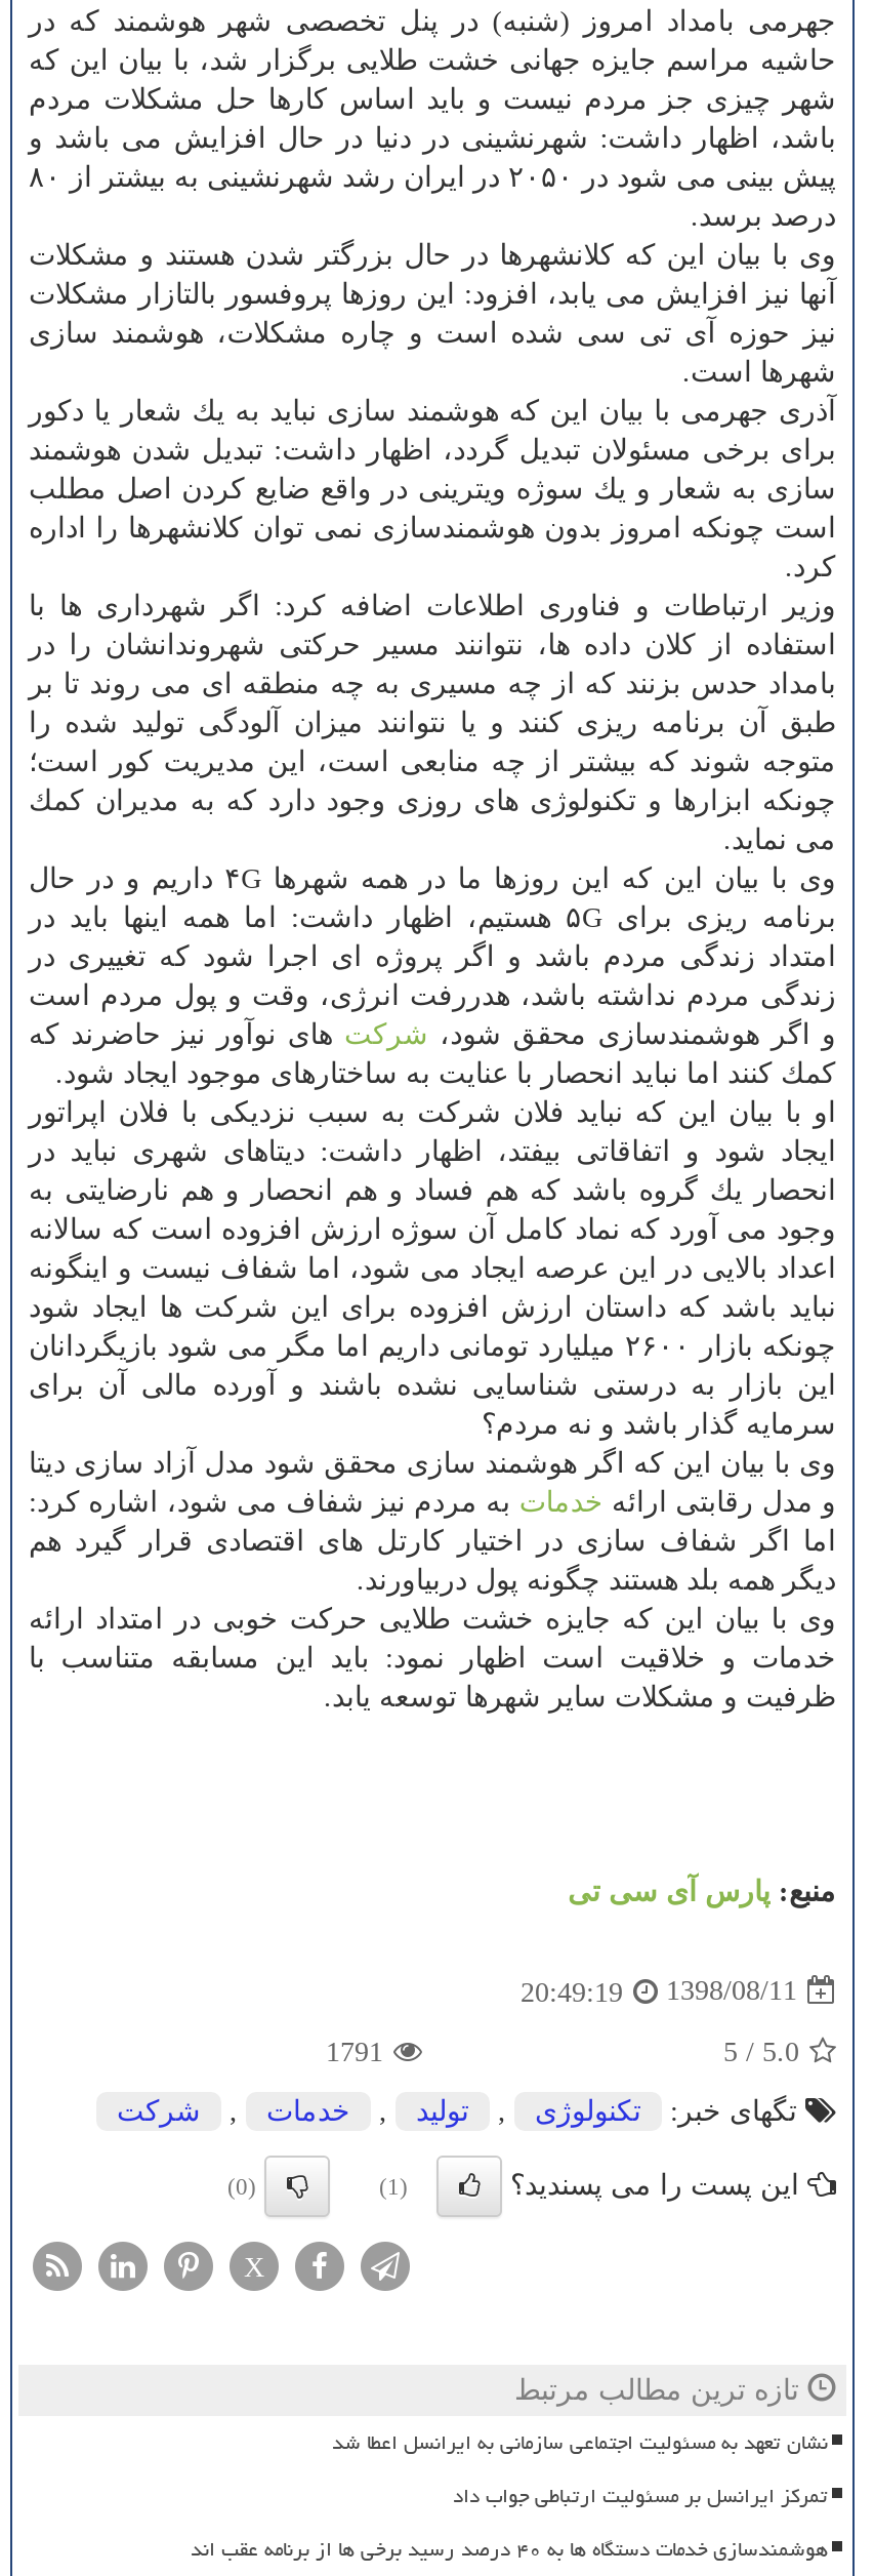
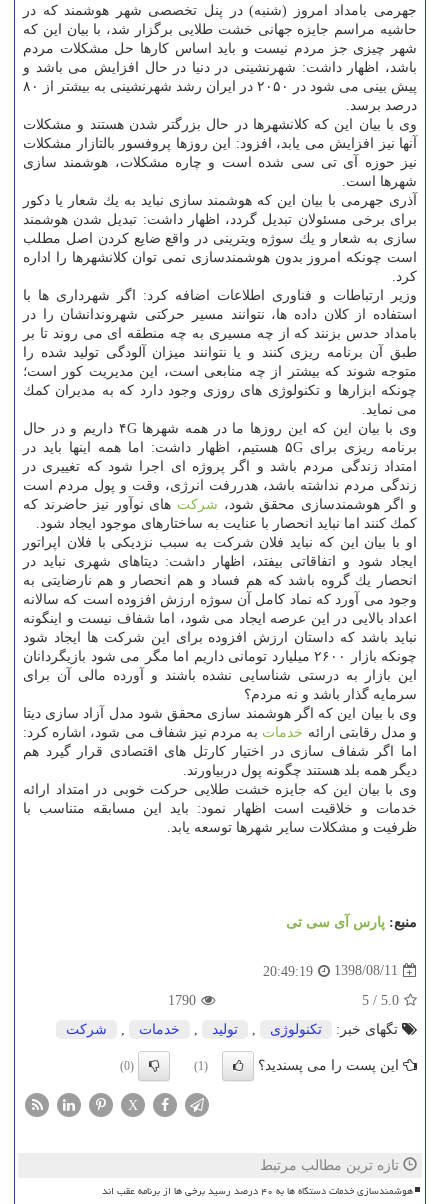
[326,2036,383,2067] 1791 -> [168,993,196,1008] 1790
[332,2422,828,2516] نشان تعهد به مسئولیت اجتماعی سازمانی به ایرانسل اعطا شد | تمرکز ایرانسل بر مسئولیت ارتباطی جواب داد -> none

